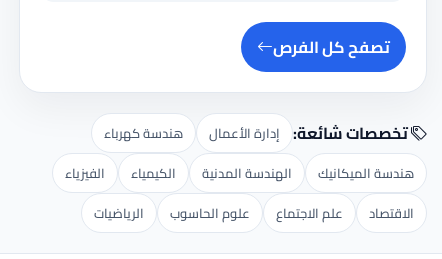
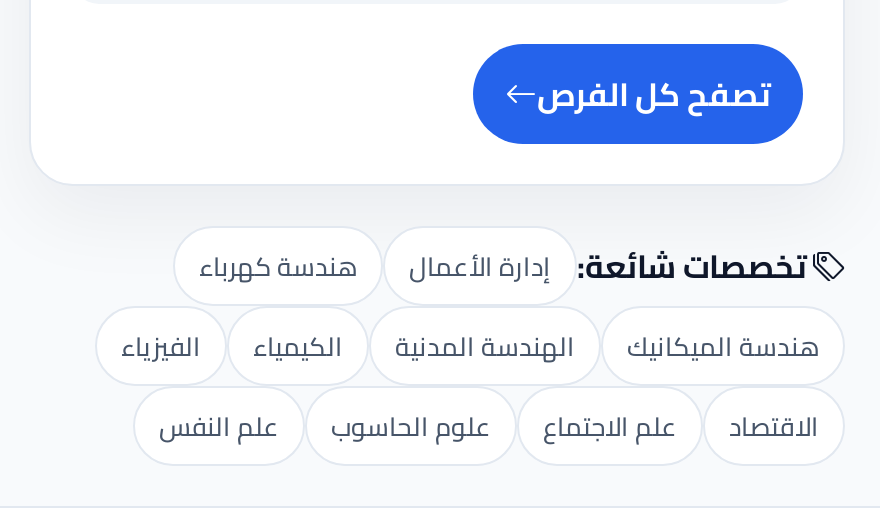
[94,201,144,225] الرياضيات -> [159,402,279,450] علم النفس

